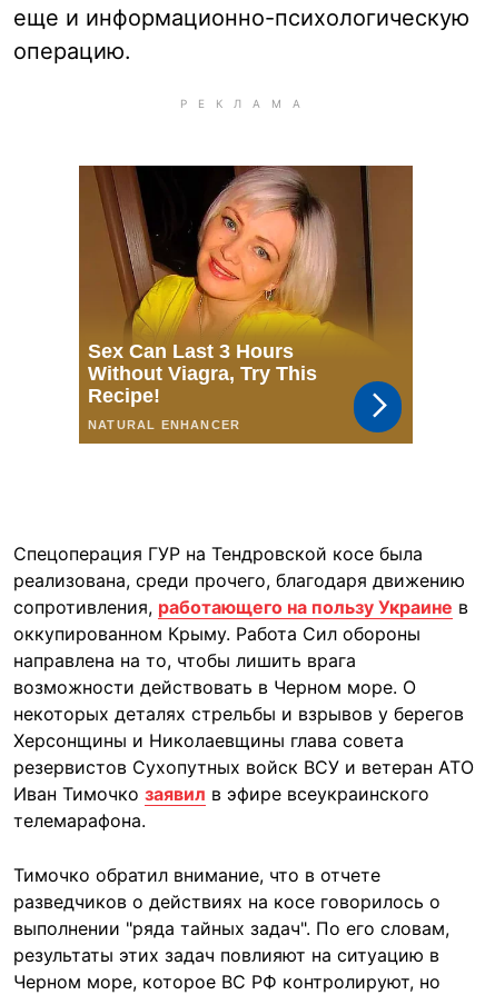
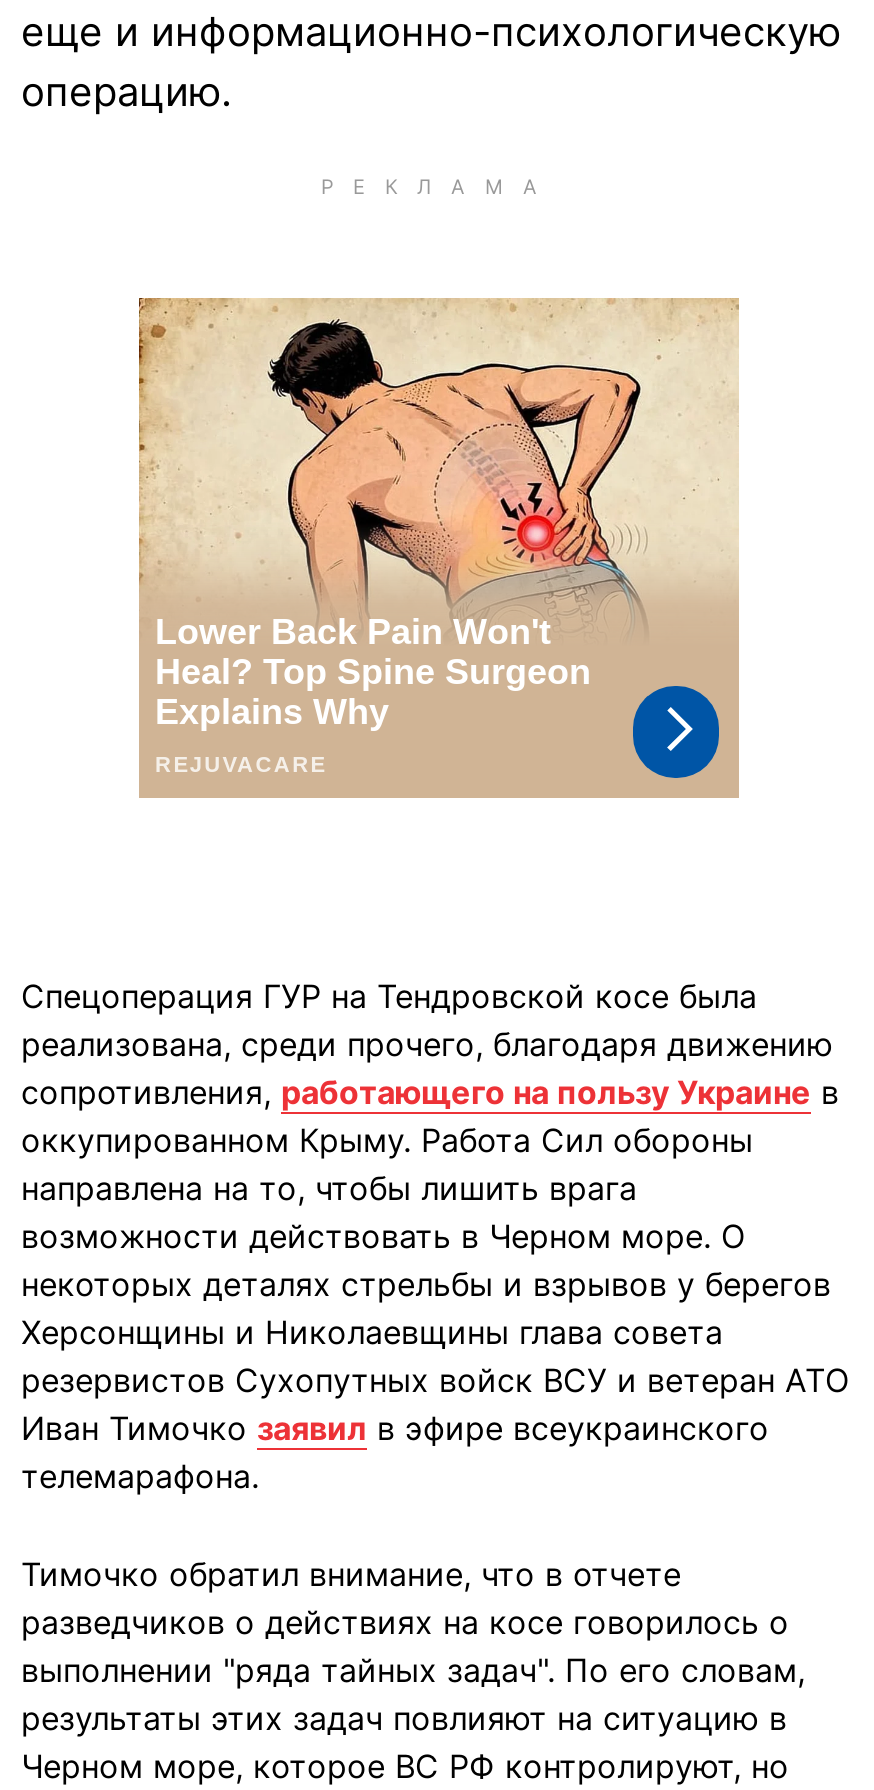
[79,165,413,444] [image] -> [137,296,741,796] [image]

